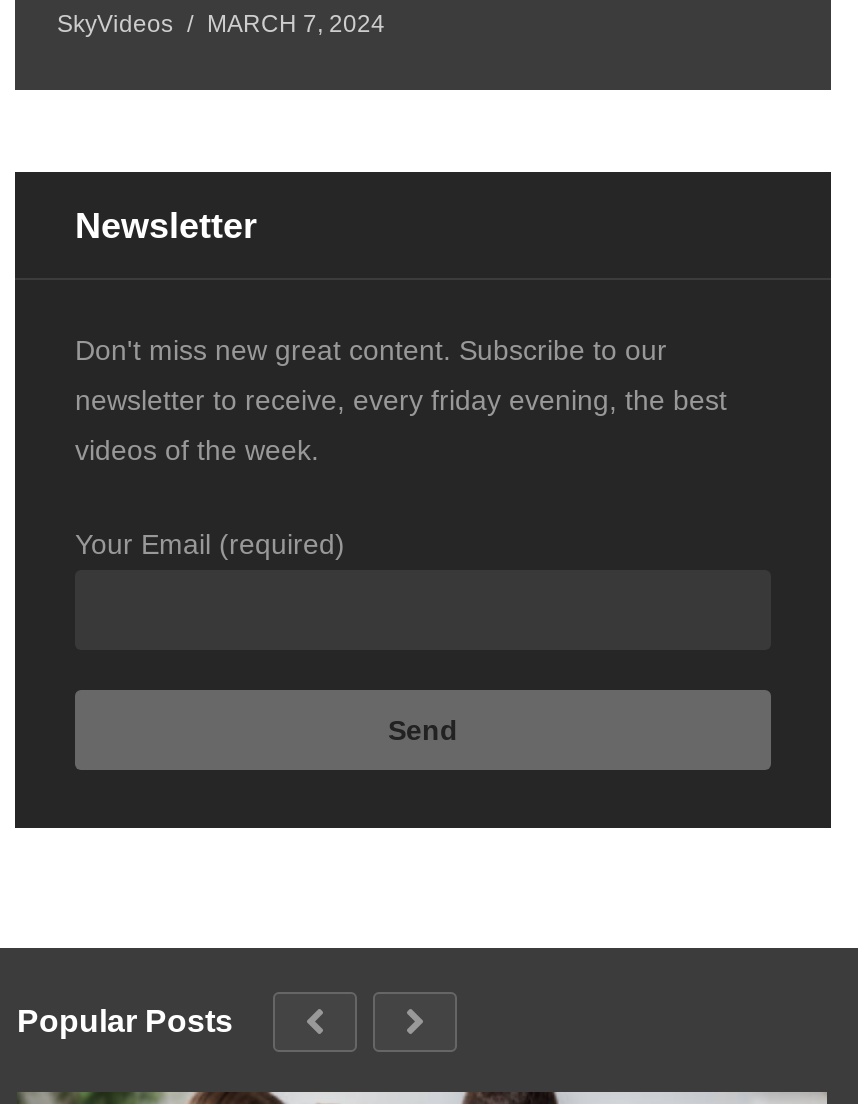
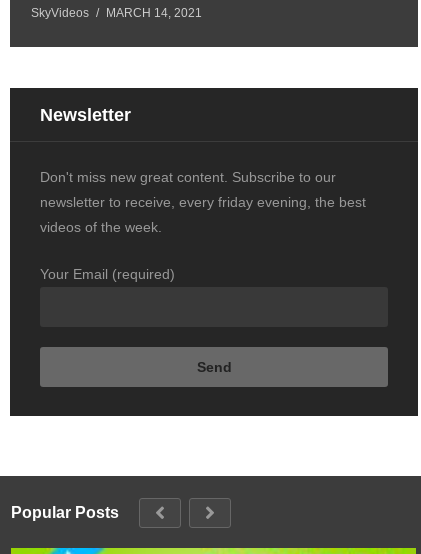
[57,10,385,38] SkyVideos MARCH 7, 2024 -> [31,6,202,20] SkyVideos MARCH 14, 2021

